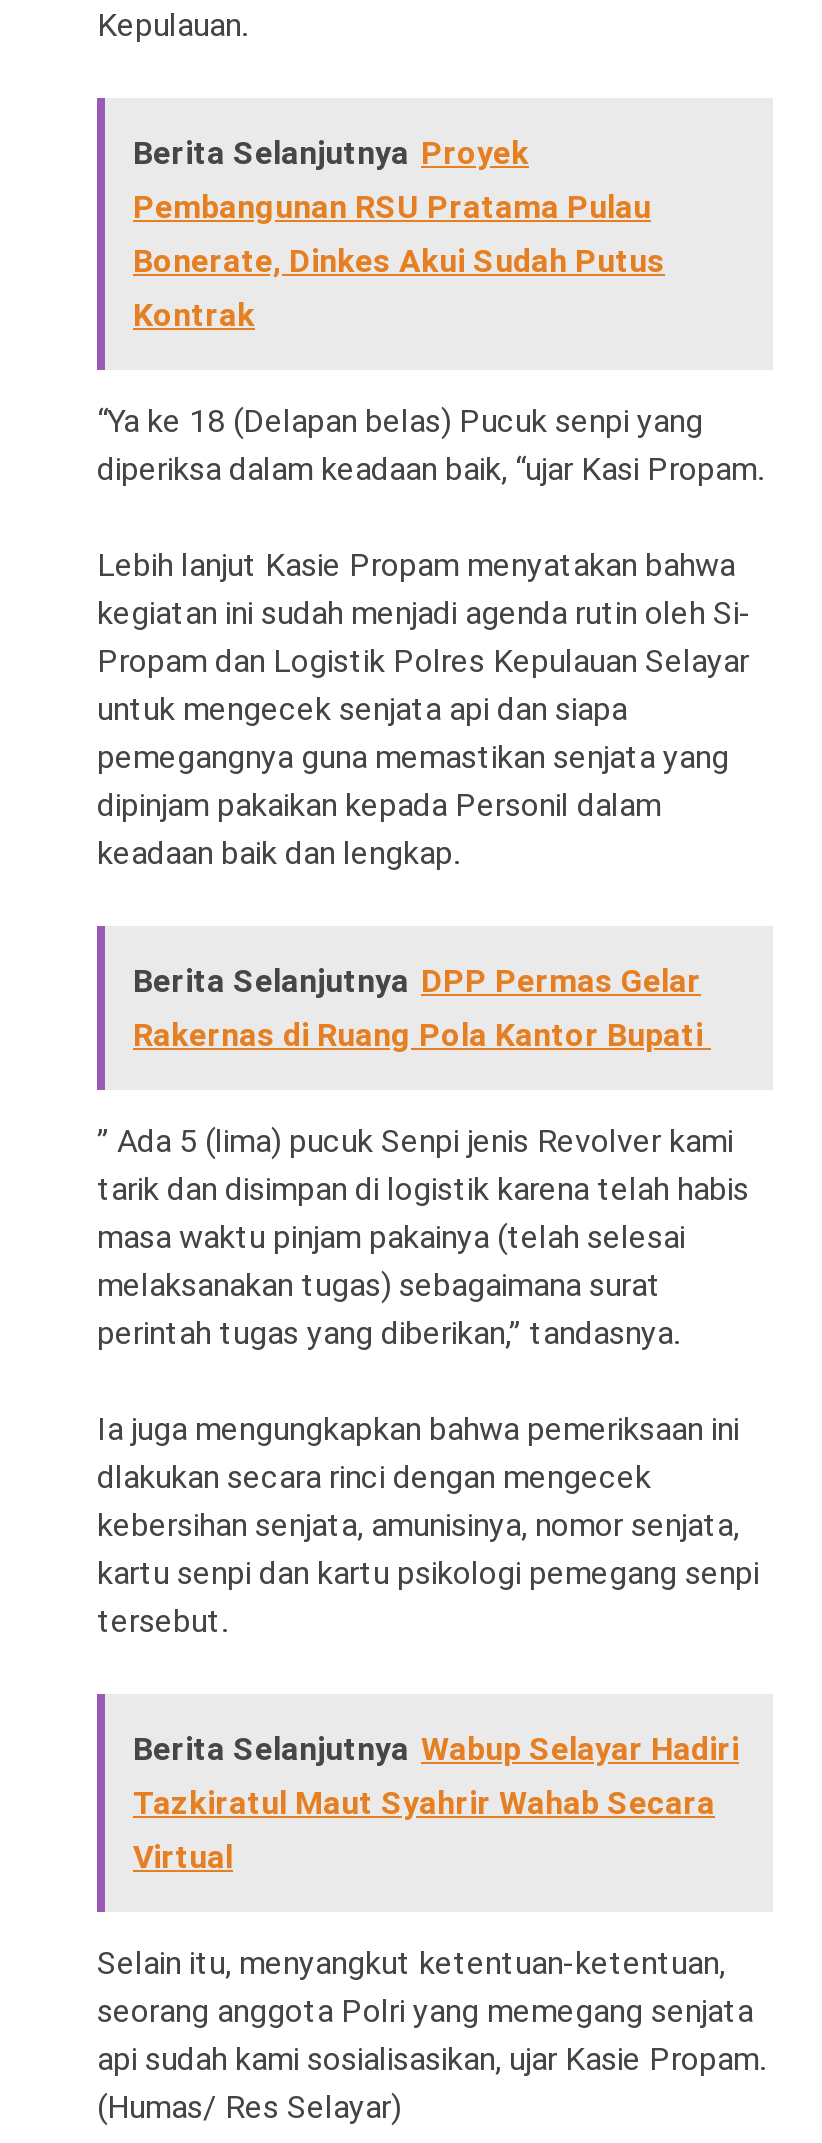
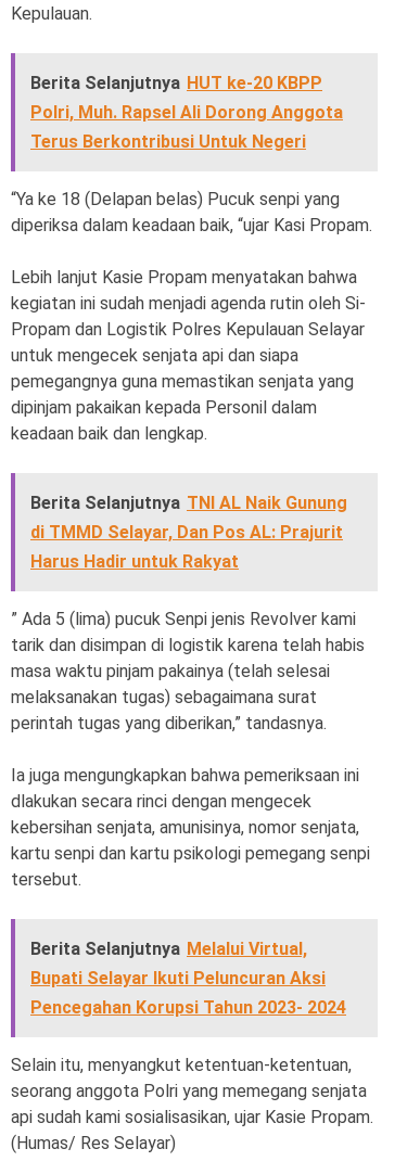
[133,133,665,333] Berita Selanjutnya Proyek | Pembangunan RSU Pratama Pulau | Bonerate, Dinkes Akui Sudah Putus | Kontrak -> [30,72,343,151] Berita Selanjutnya HUT ke-20 KBPP | Polri, Muh. Rapsel Ali Dorong Anggota | Terus Berkontribusi Untuk Negeri
moved [97,401,763,871] -> [11,188,372,443]: “Ya ke 18 (Delapan belas) Pucuk senpi yang | diperiksa dalam keadaan baik, “ujar Kasi Propam. | Lebih lanjut Kasie Propam menyatakan bahwa | ... | dipinjam pakaikan kepada Personil dalam | keadaan baik dan lengkap.
[133,961,711,1053] Berita Selanjutnya DPP Permas Gelar | Rakernas di Ruang Pola Kantor Bupati -> [30,492,347,571] Berita Selanjutnya TNI AL Naik Gunung | di TMMD Selayar, Dan Pos AL: Prajurit | Harus Hadir untuk Rakyat
[133,1729,739,1875] Berita Selanjutnya Wabup Selayar Hadiri | Tazkiratul Maut Syahrir Wahab Secara | Virtual -> [30,938,346,1017] Berita Selanjutnya Melalui Virtual, | Bupati Selayar Ikuti Peluncuran Aksi | Pencegahan Korupsi Tahun 2023- 2024

